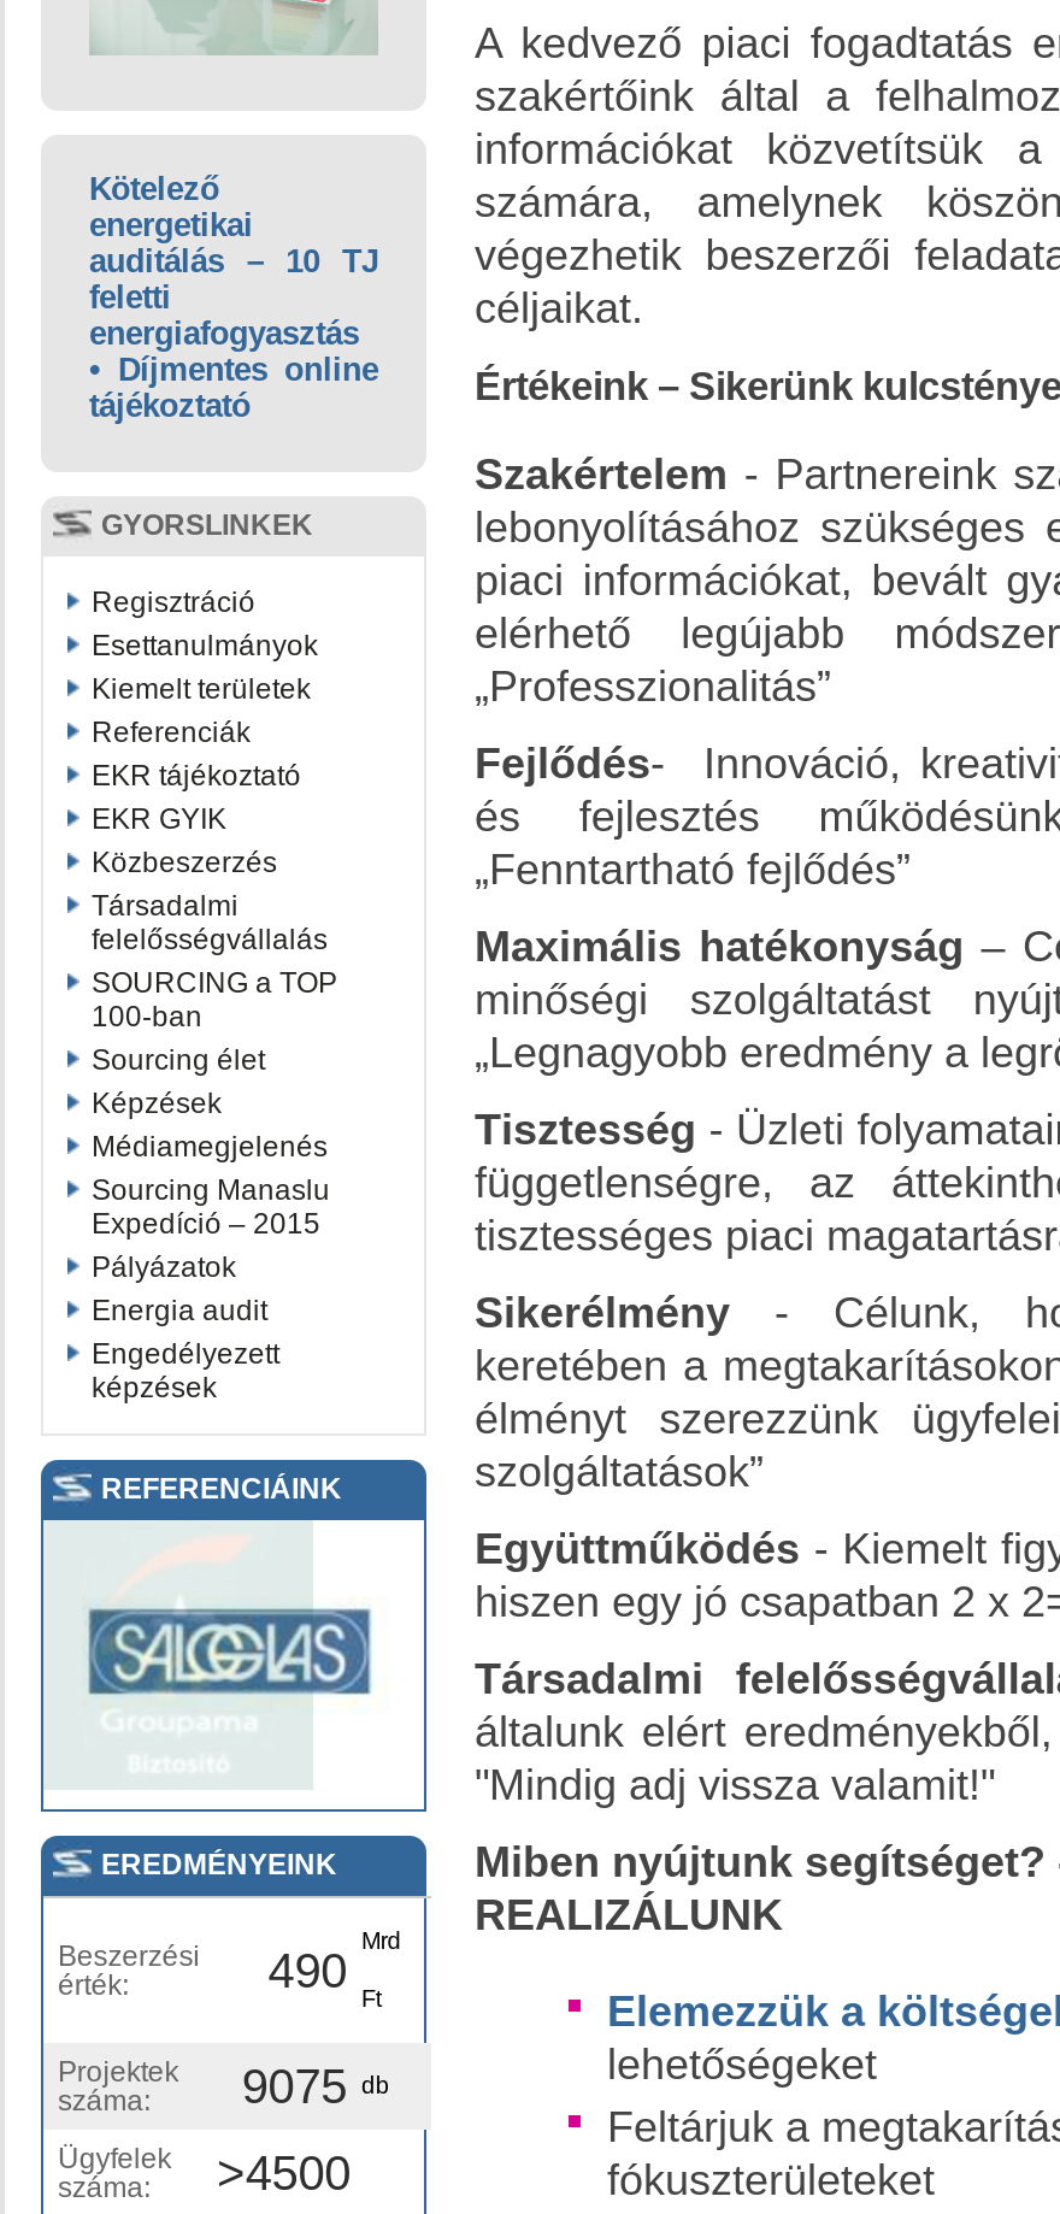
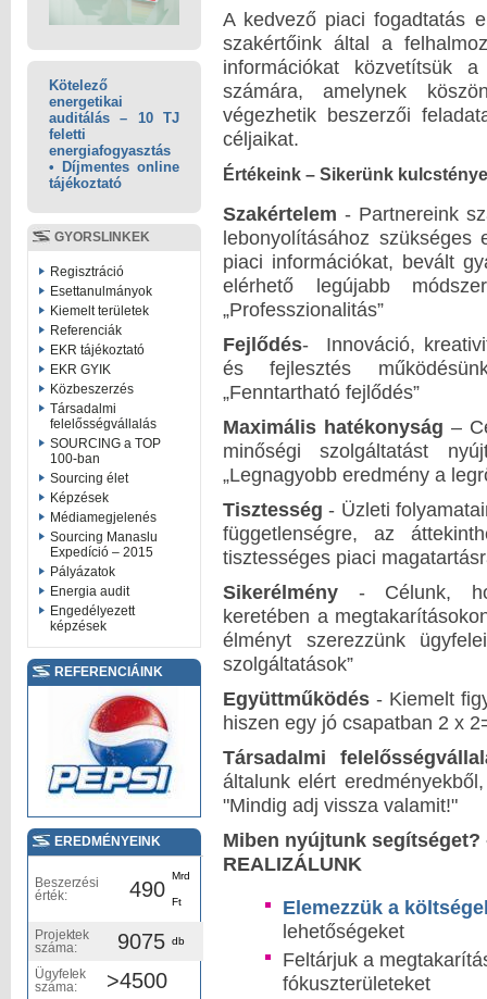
[51,1520,373,1790] [image] -> [30,688,176,806] [image]

